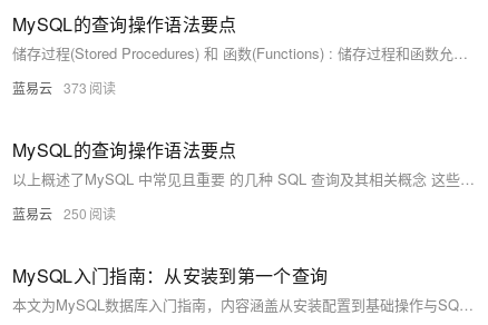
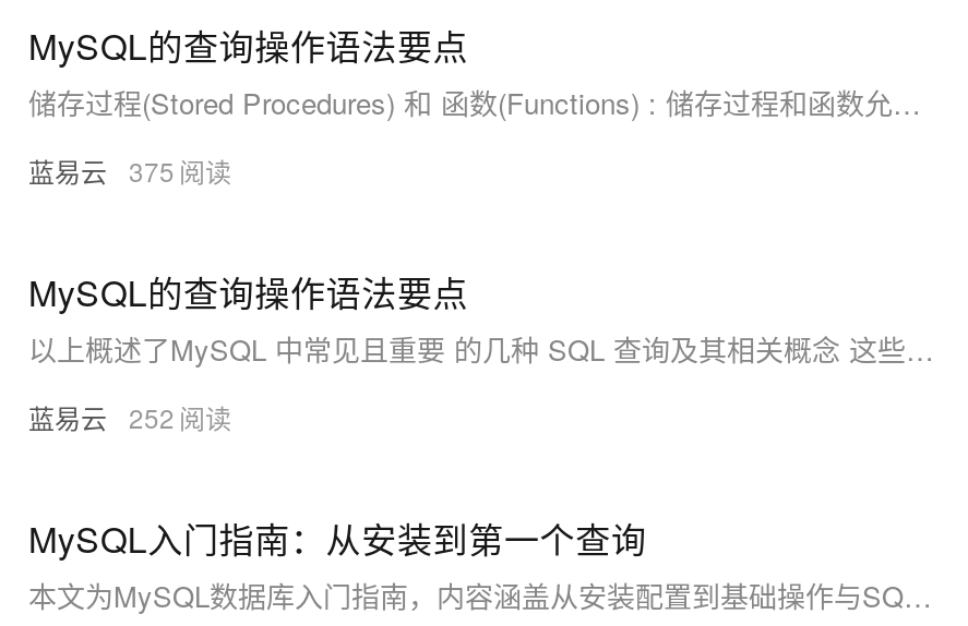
[12,78,87,97] 蓝易云 373 -> [28,152,175,189] 蓝易云 375
[12,204,87,223] 蓝易云 250 -> [28,398,175,435] 蓝易云 252

